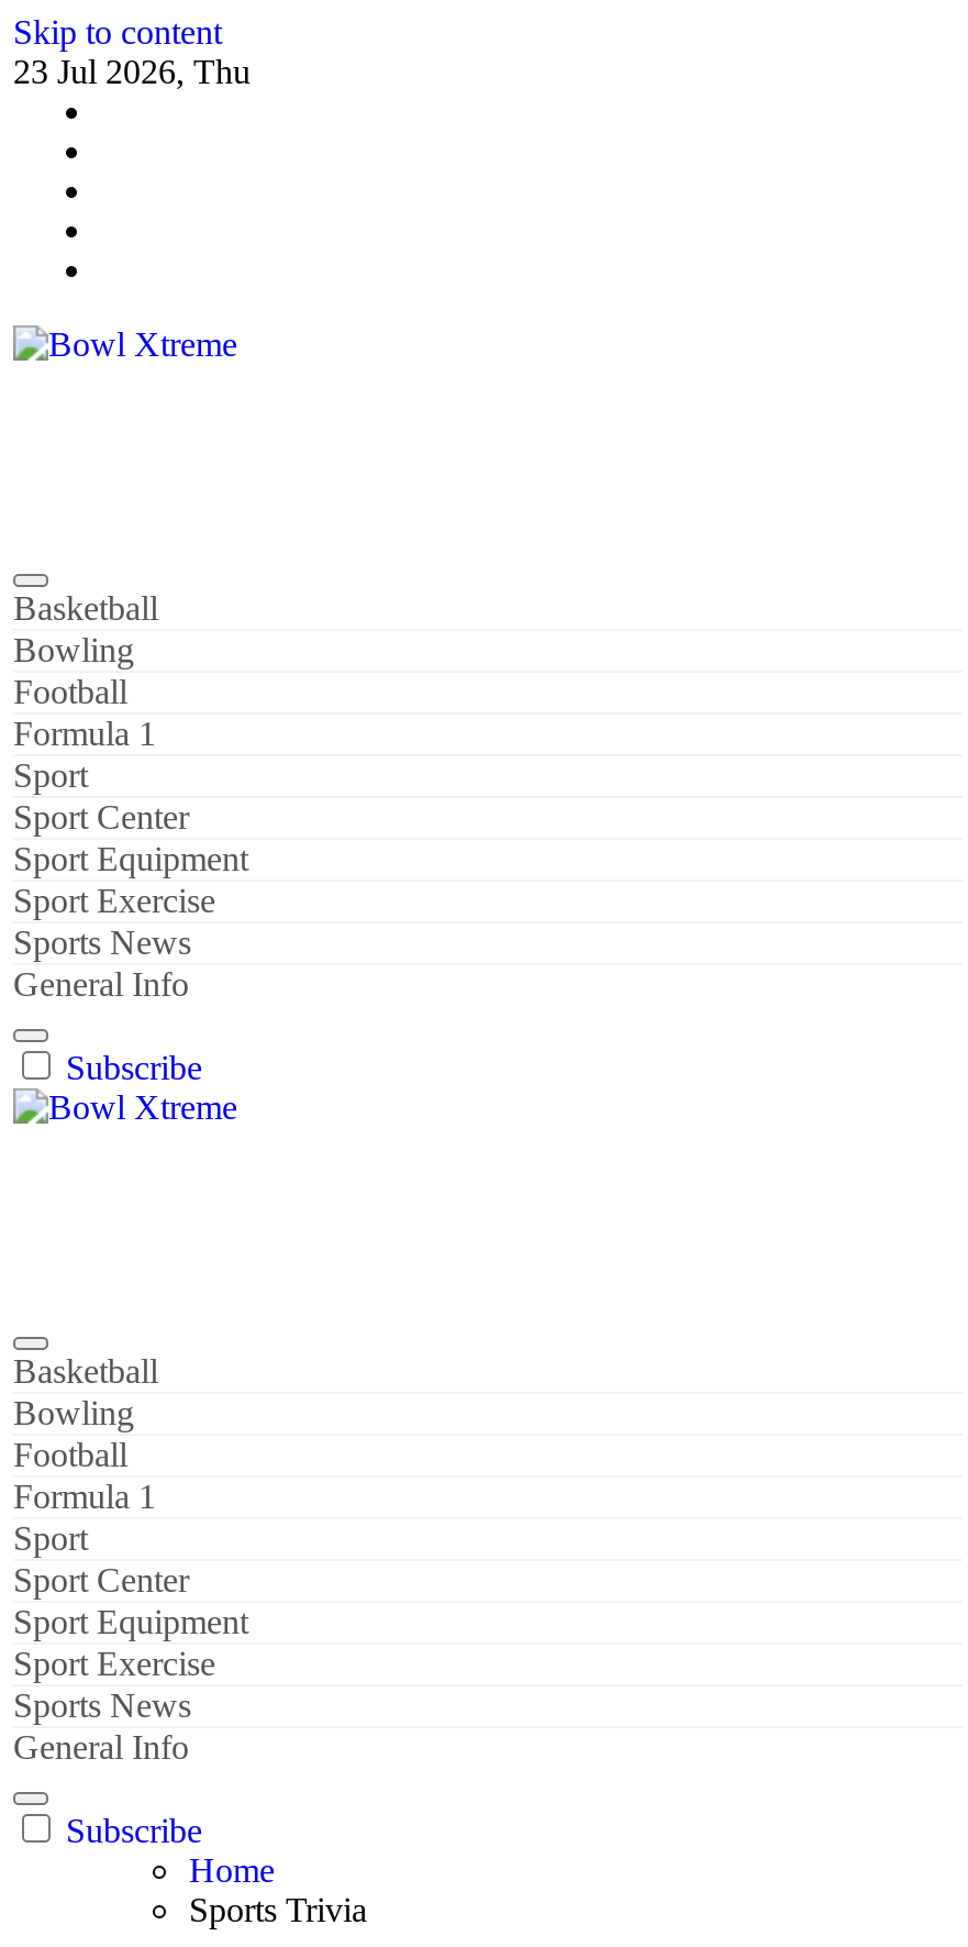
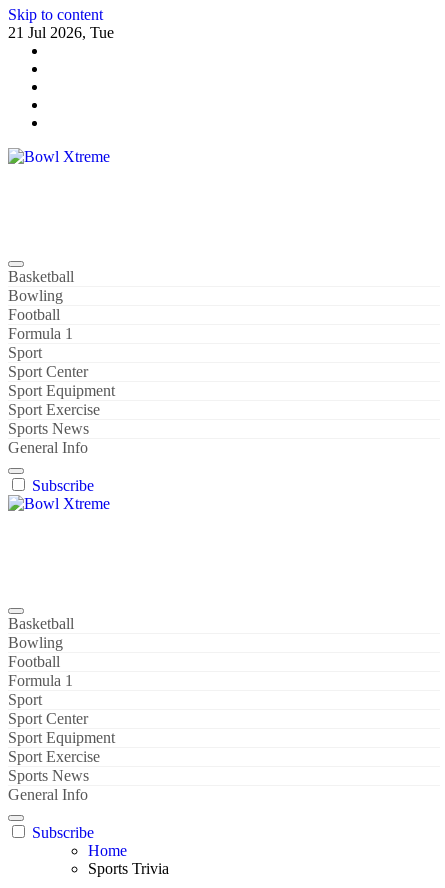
[13,53,251,90] 23 Jul 2026, Thu -> [8,24,114,41] 21 Jul 2026, Tue

